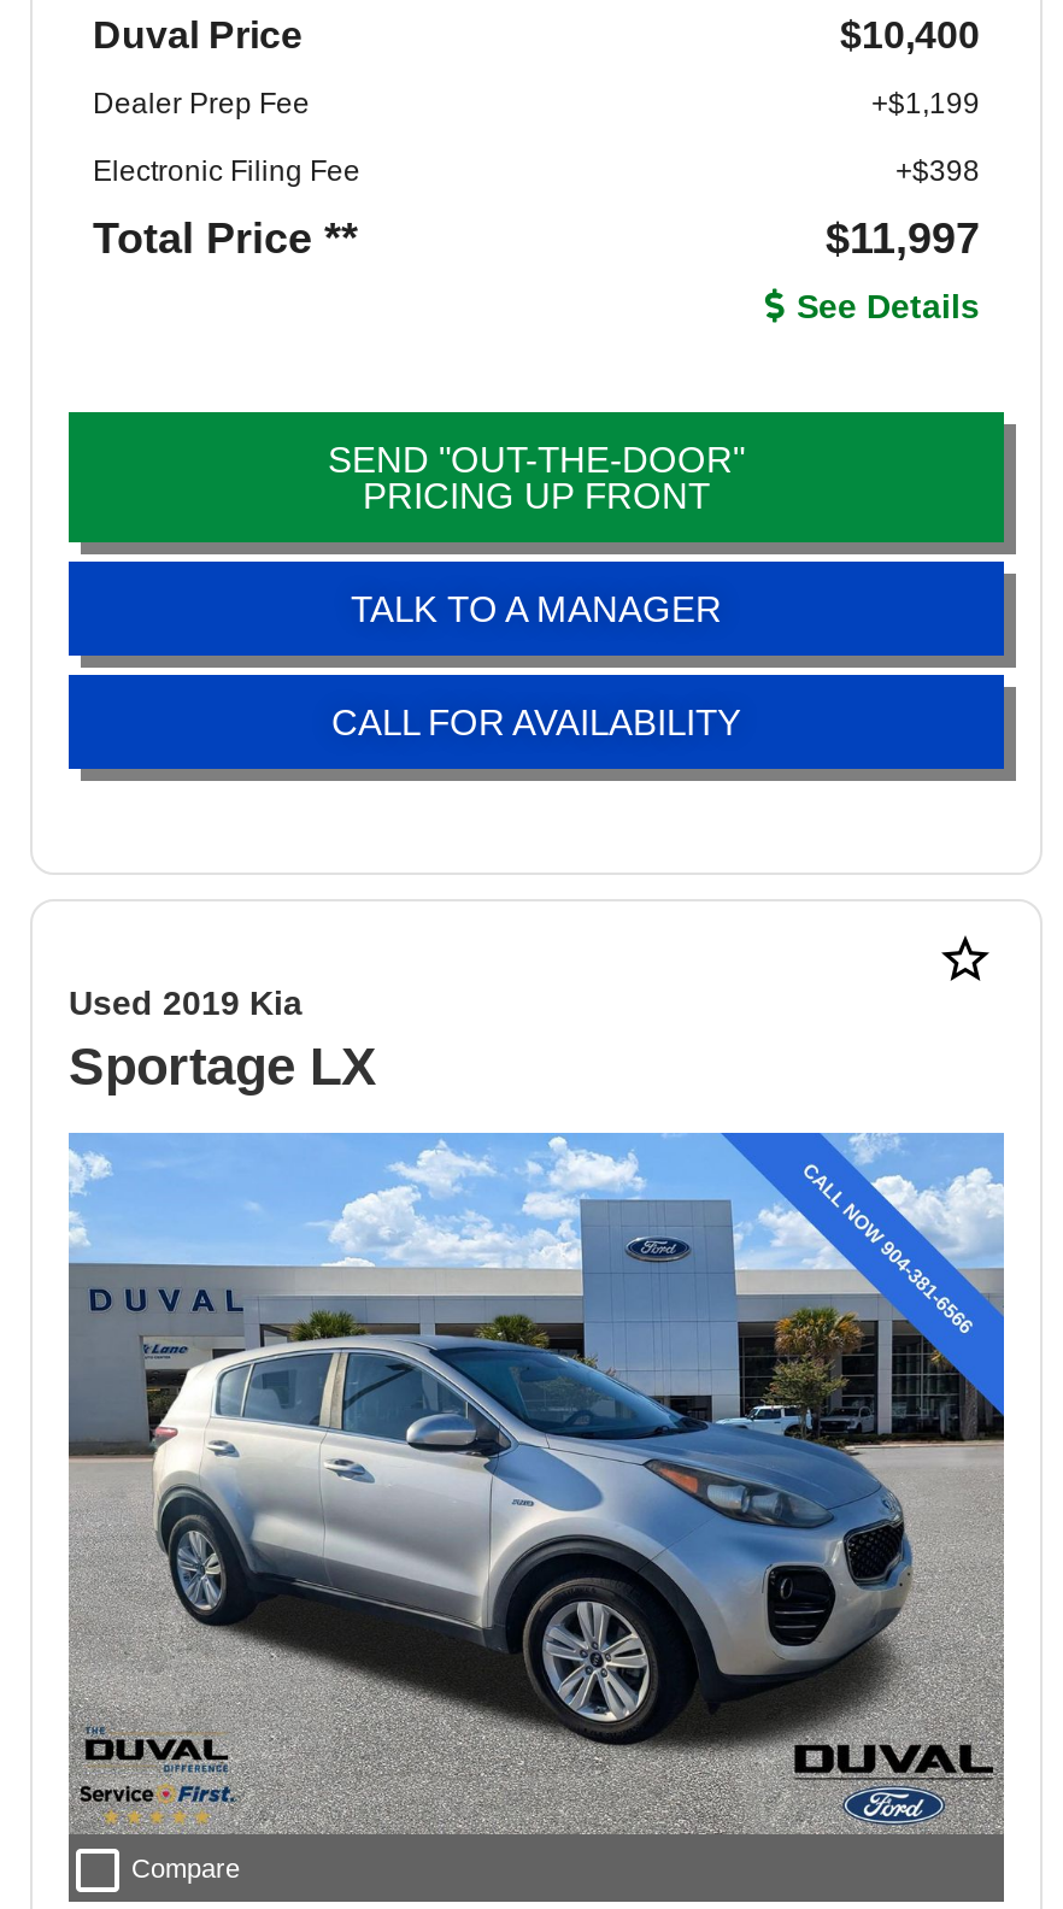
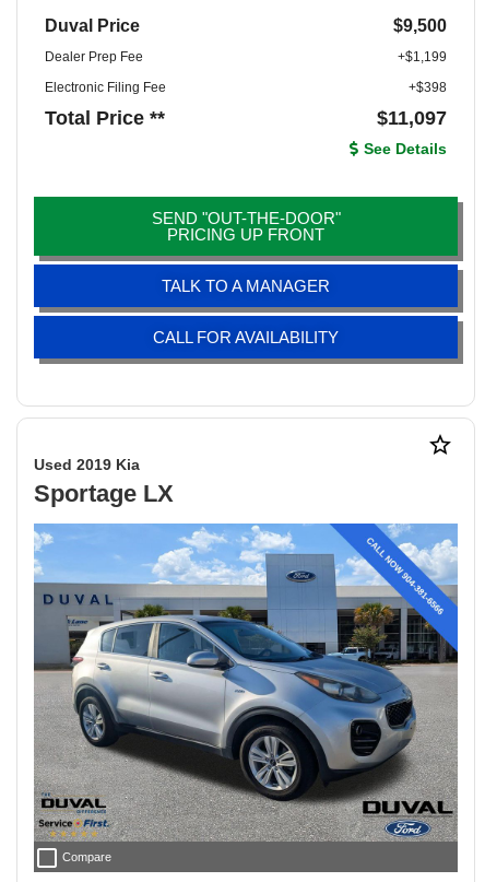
[840,13,980,54] $10,400 -> [393,16,447,34] $9,500
[826,213,980,262] $11,997 -> [377,107,447,128] $11,097

